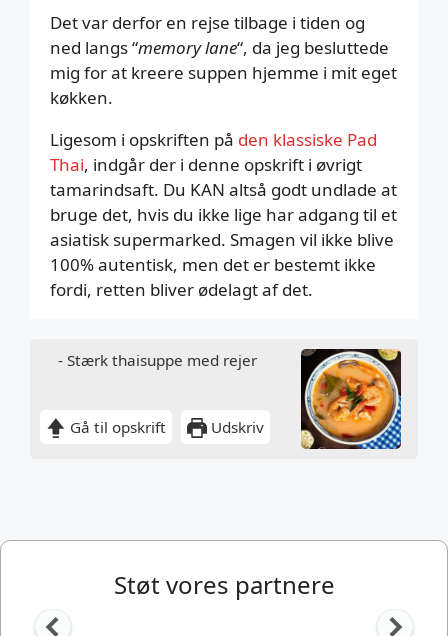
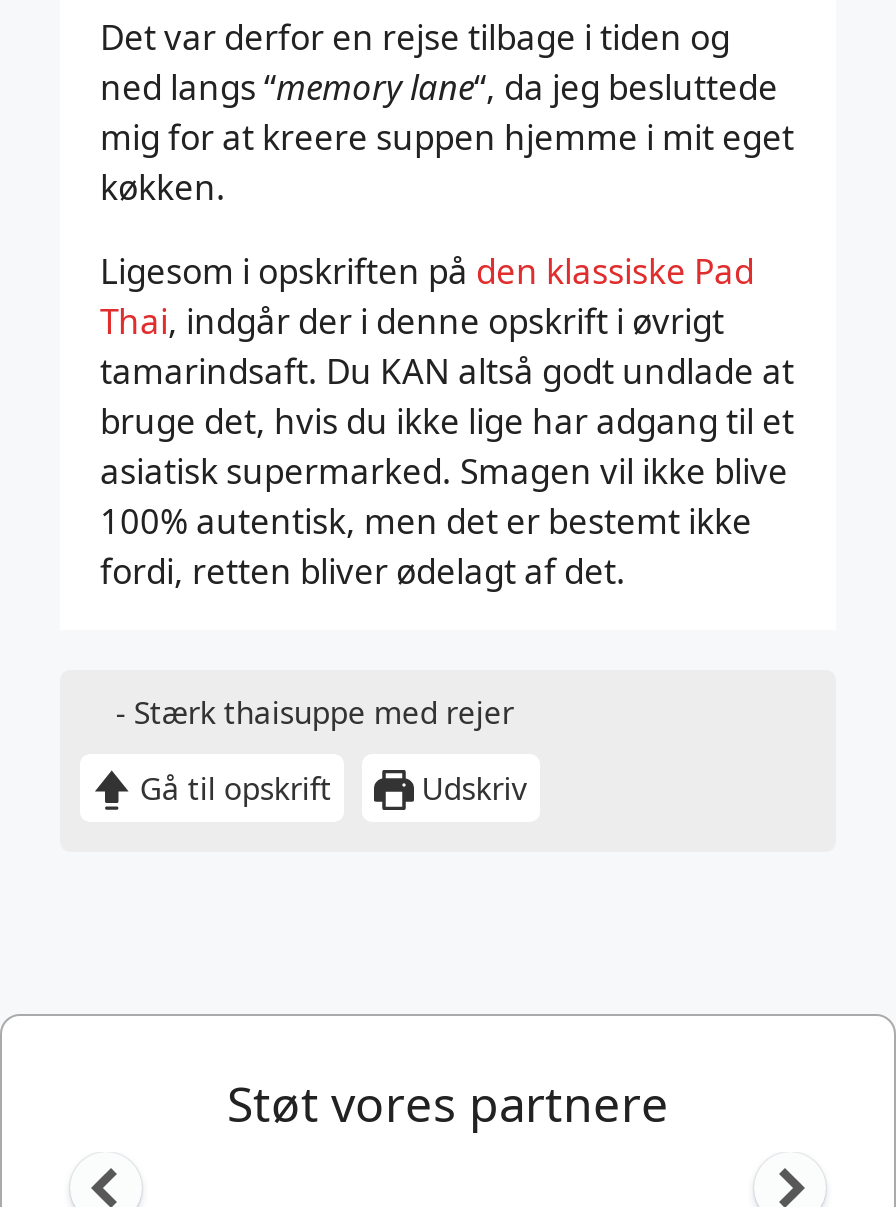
[300,348,402,450] [image] -> none

